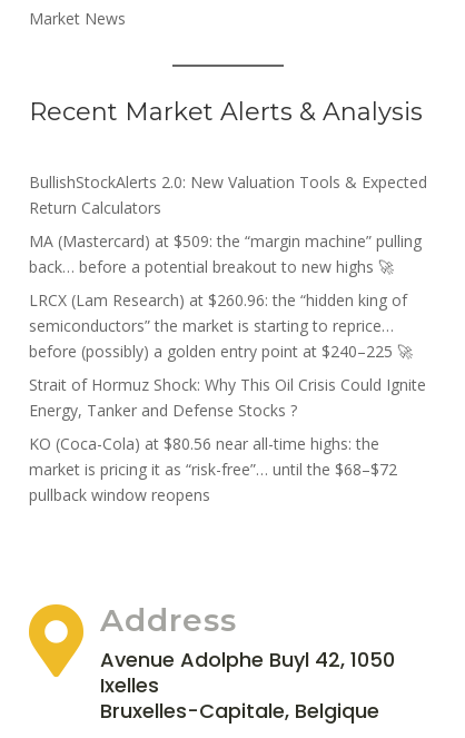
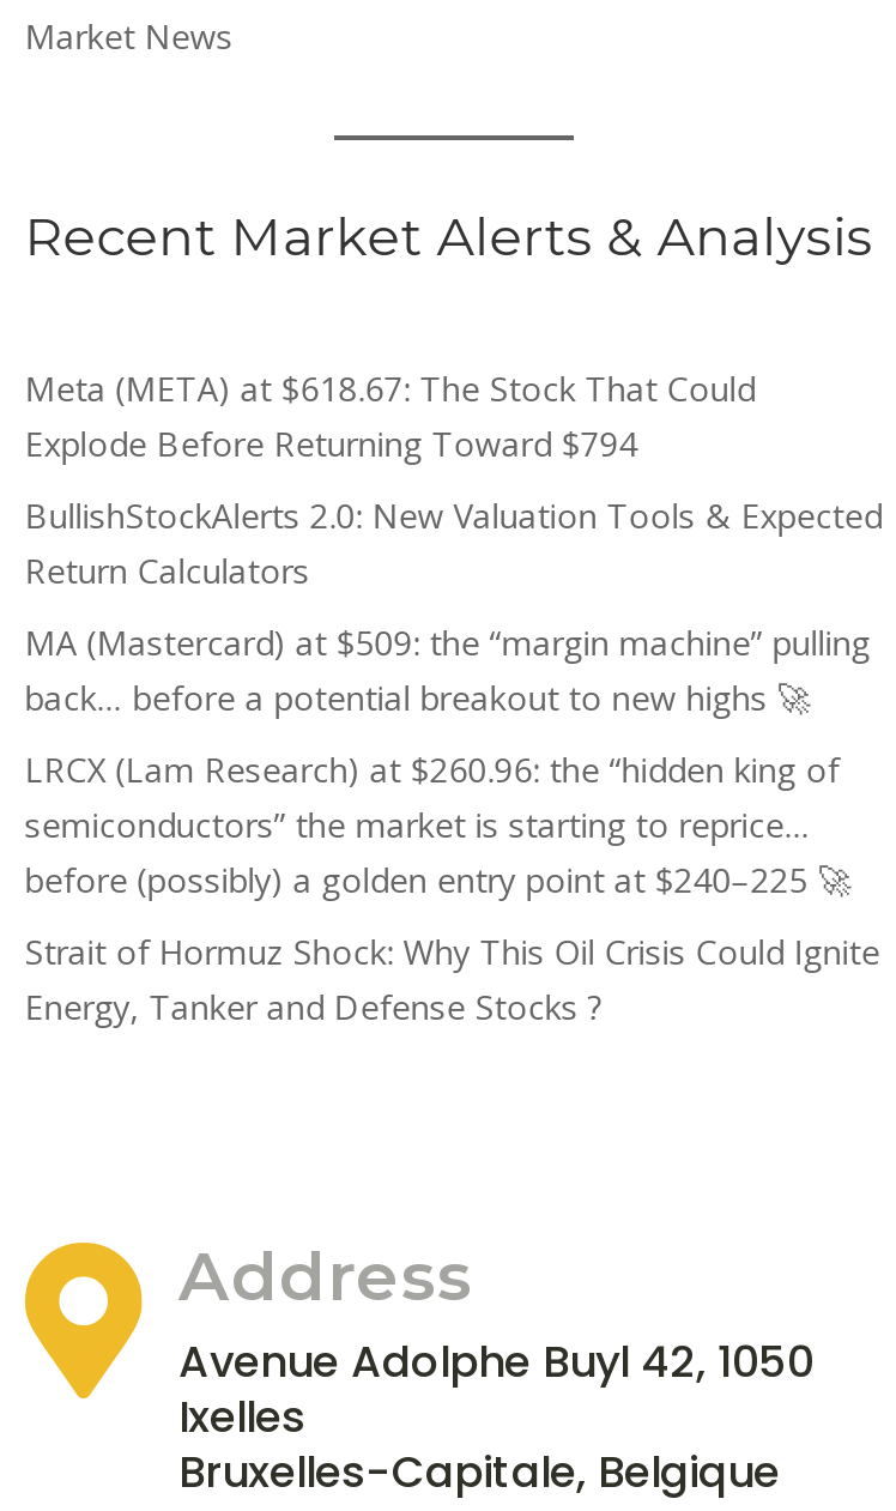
none -> [25,365,755,466] Meta (META) at $618.67: The Stock That Could | Explode Before Returning Toward $794
moved [29,171,427,421] -> [25,492,882,1029]: BullishStockAlerts 2.0: New Valuation Tools & Expected | Return Calculators | MA (Mastercard) at $509: the “margin machine” pulling | LRCX (Lam Research) at $260.96: the “hidden king of | semiconductors” the market is starting to reprice… | Strait of Hormuz Shock: Why This Oil Crisis Could Ignite | Energy, Tanker and Defense Stocks ?
[29,433,397,505] KO (Coca-Cola) at $80.56 near all-time highs: the | market is pricing it as “risk-free”… until the $68–$72 | pullback window reopens -> none

